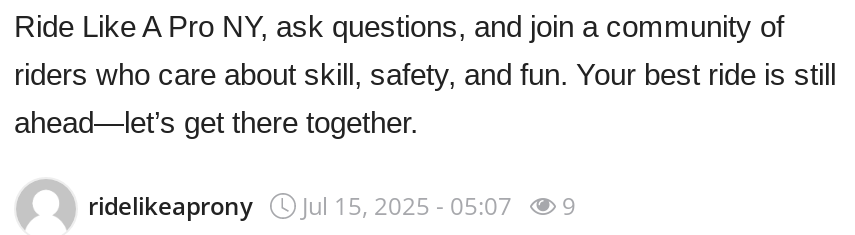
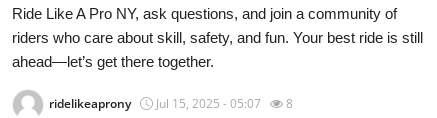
[88,189,576,223] ridelikeaprony Jul 15, 2025 - 05:07 9 -> [49,95,293,112] ridelikeaprony Jul 15, 2025 - 05:07 8

